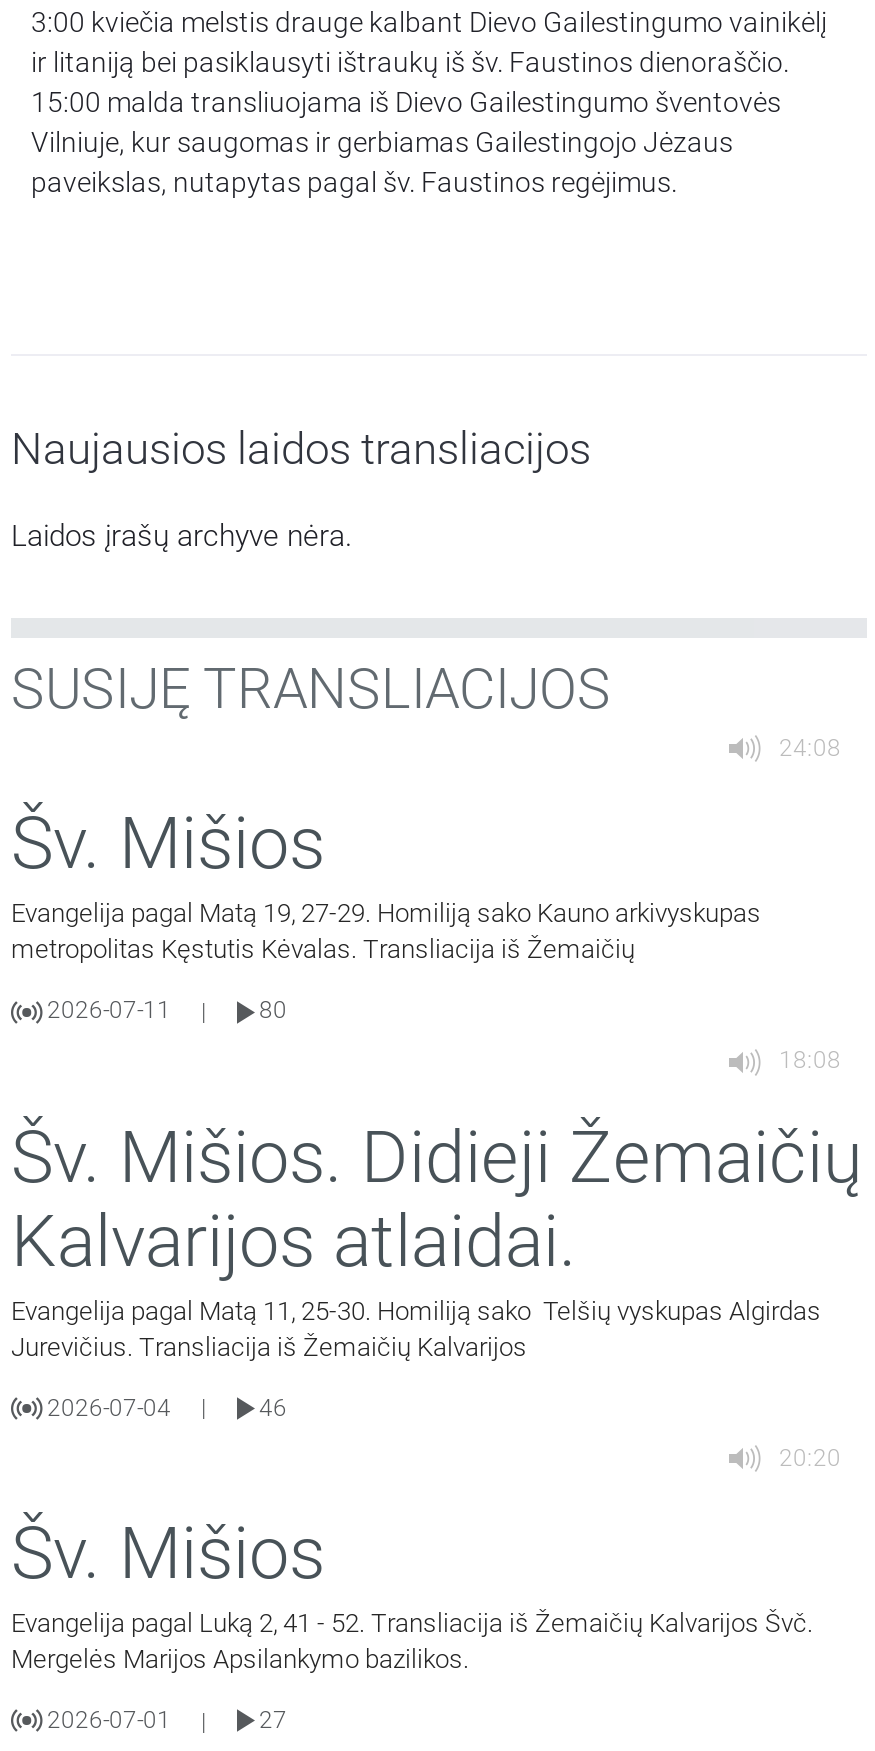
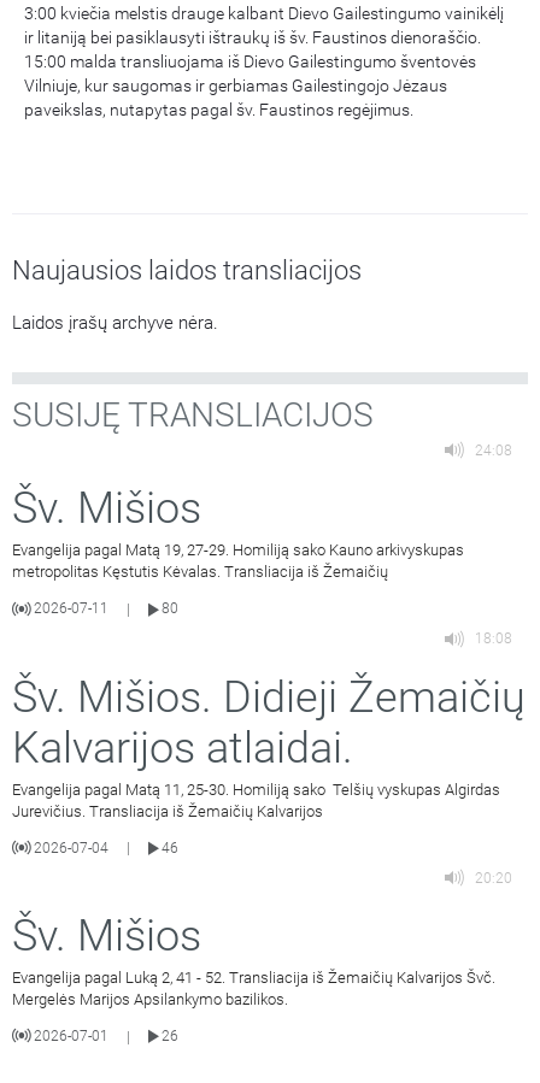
[259,1706,287,1734] 27 -> [162,1027,178,1044] 26

